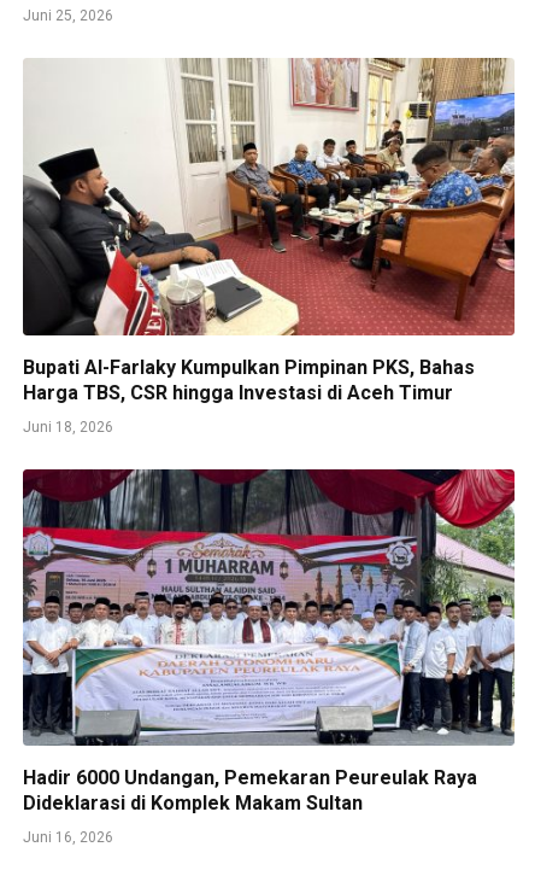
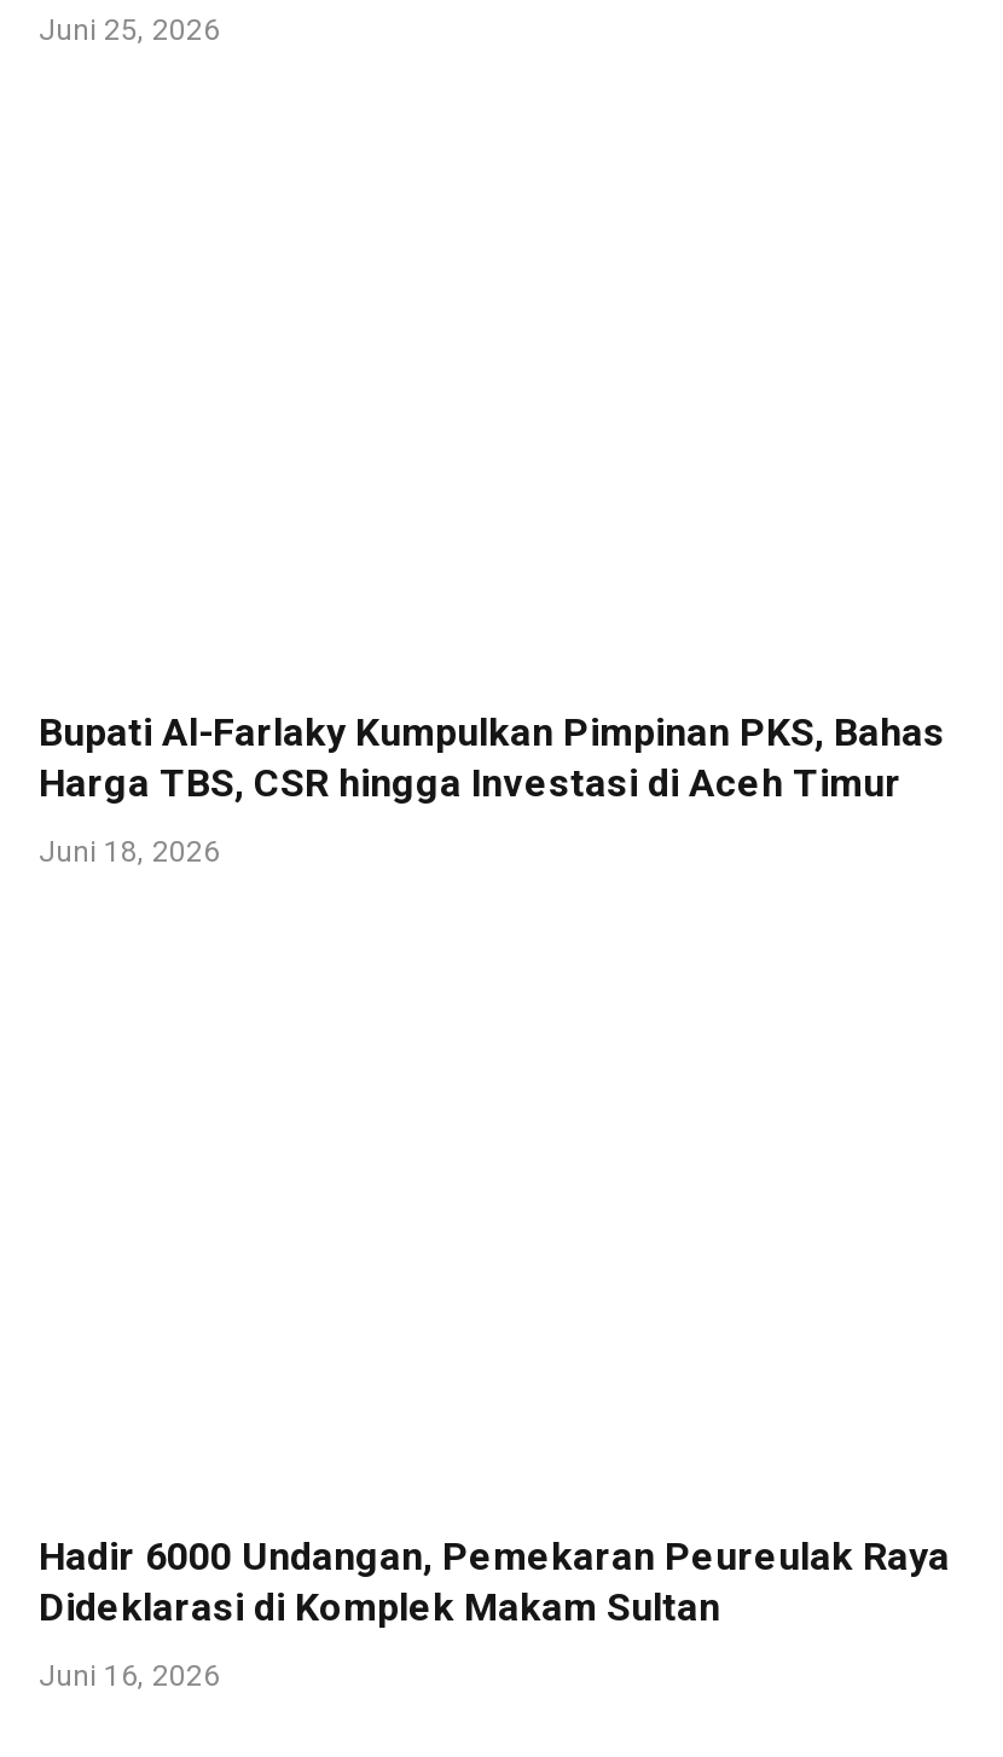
[22,57,516,337] [image] -> none
[22,468,516,747] [image] -> none

